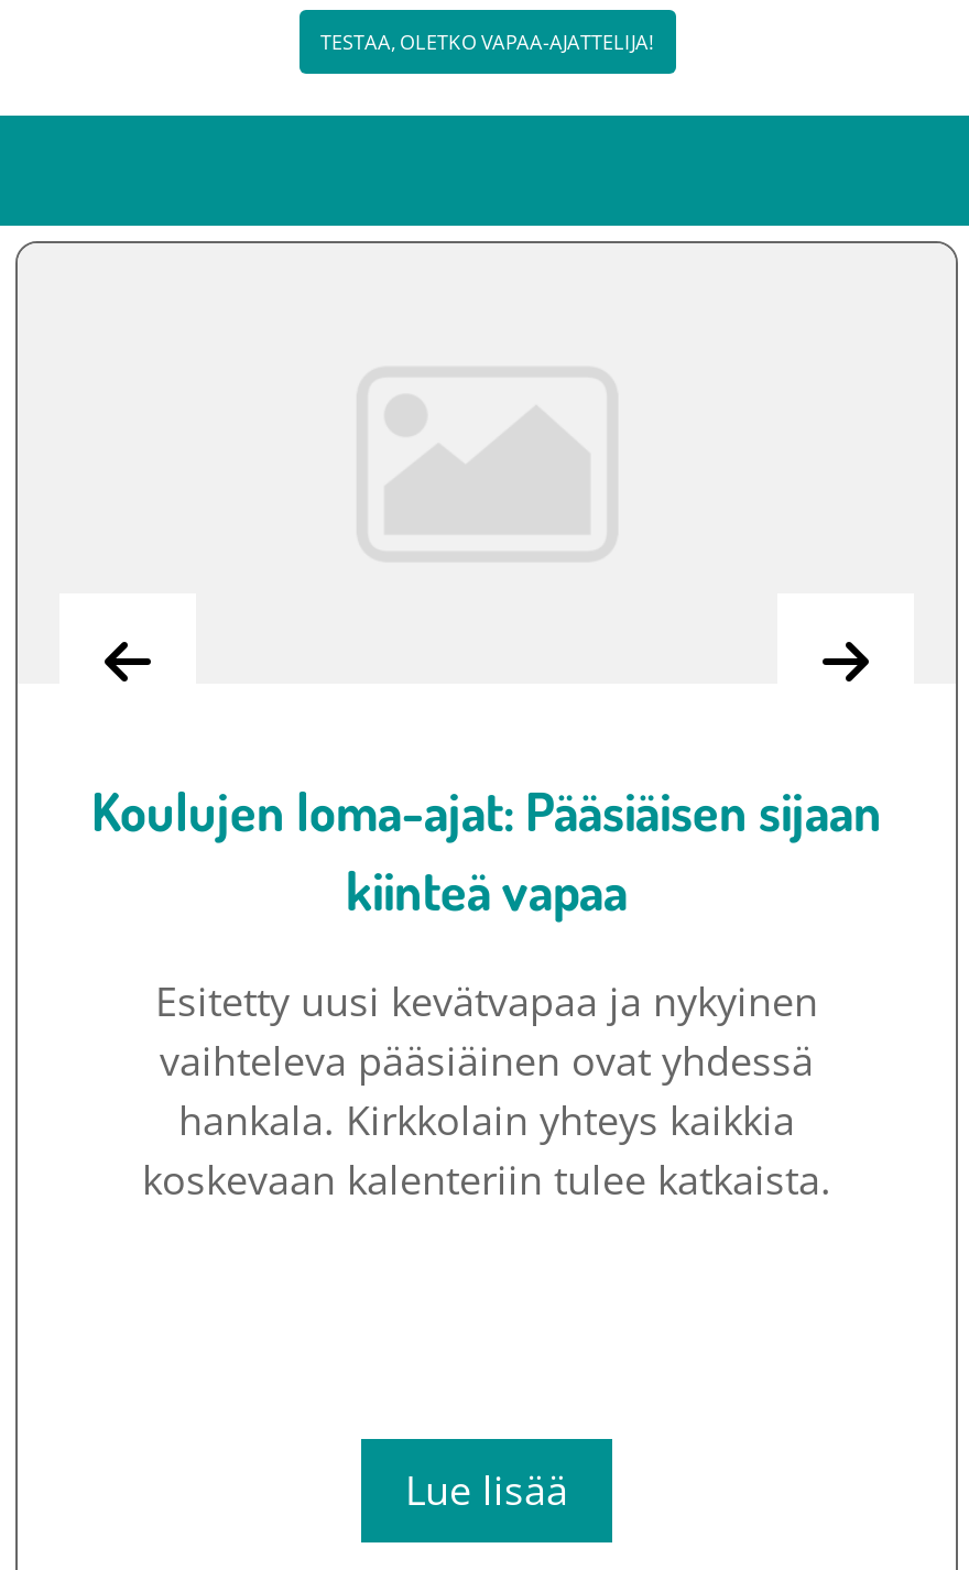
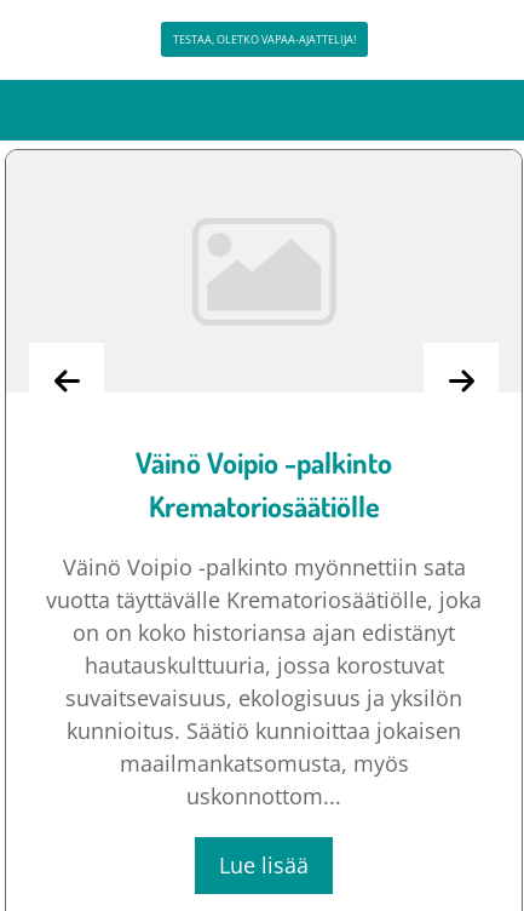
[91,776,882,924] Koulujen loma-ajat: Pääsiäisen sijaan | kiinteä vapaa -> [136,443,392,525] Väinö Voipio -palkinto | Krematoriosäätiölle
[142,974,831,1206] Esitetty uusi kevätvapaa ja nykyinen | vaihteleva pääsiäinen ovat yhdessä | hankala. Kirkkolain yhteys kaikkia | koskevaan kalenteriin tulee katkaista. -> [46,552,482,810] Väinö Voipio -palkinto myönnettiin sata | vuotta täyttävälle Krematoriosäätiölle, joka | on on koko historiansa ajan edistänyt | hautauskulttuuria, jossa korostuvat | suvaitsevaisuus, ekologisuus ja yksilön | kunnioitus. Säätiö kunnioittaa jokaisen | maailmankatsomusta, myös | uskonnottom...

